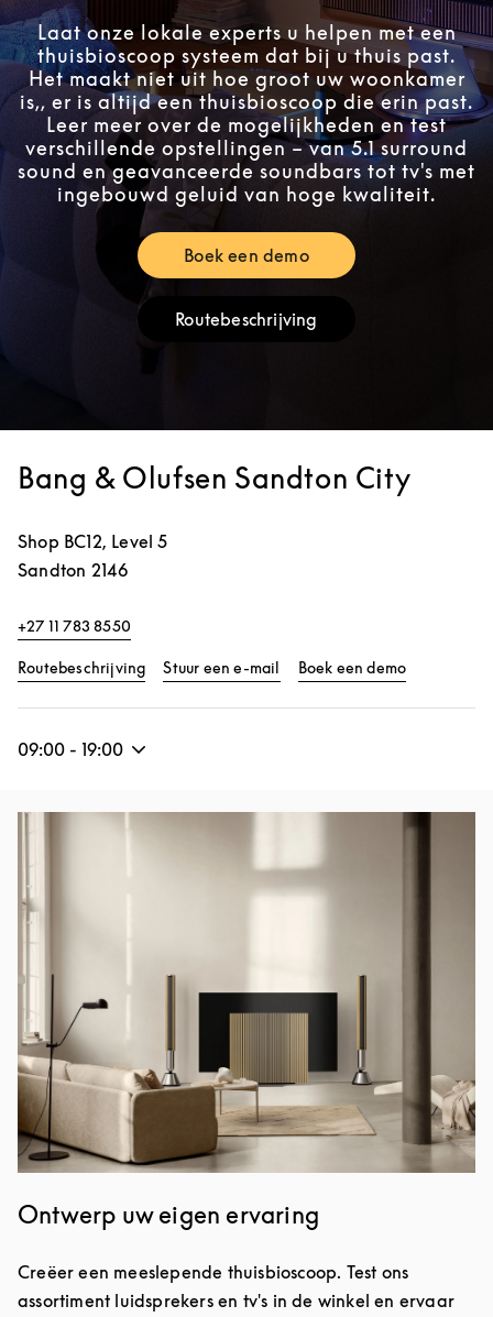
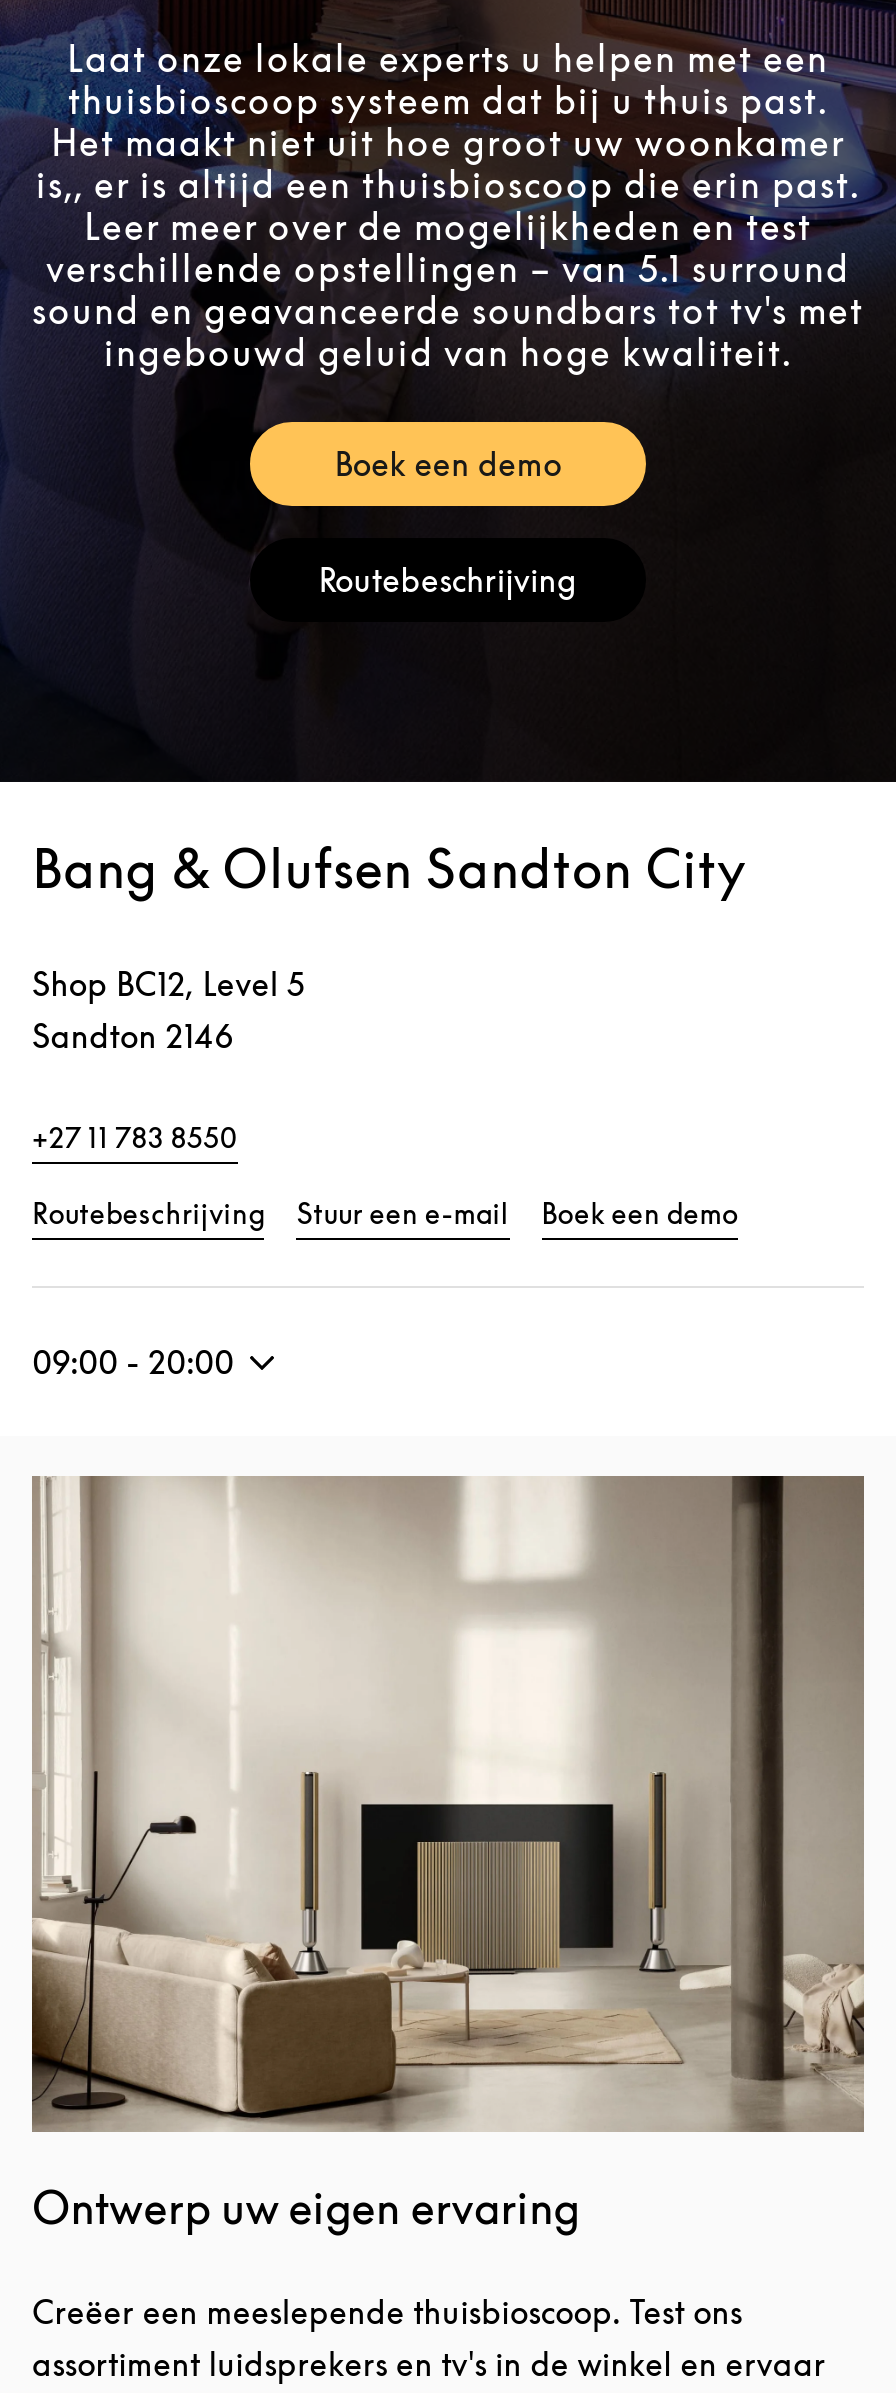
[18,738,123,760] 09:00 - 19:00 -> [32,1342,234,1382] 09:00 - 20:00

